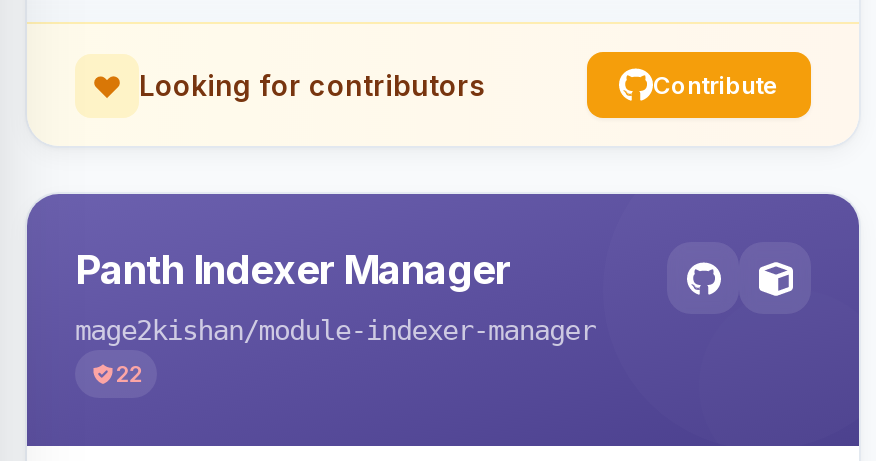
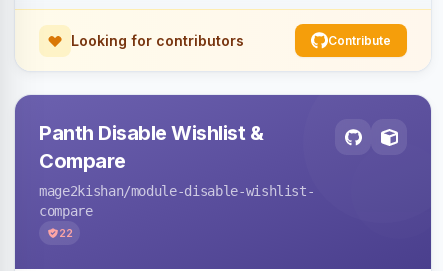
[75,246,595,346] Panth Indexer Manager | mage2kishan/module-indexer-manager -> [39,121,314,219] Panth Disable Wishlist & | Compare | mage2kishan/module-disable-wishlist- | compare

